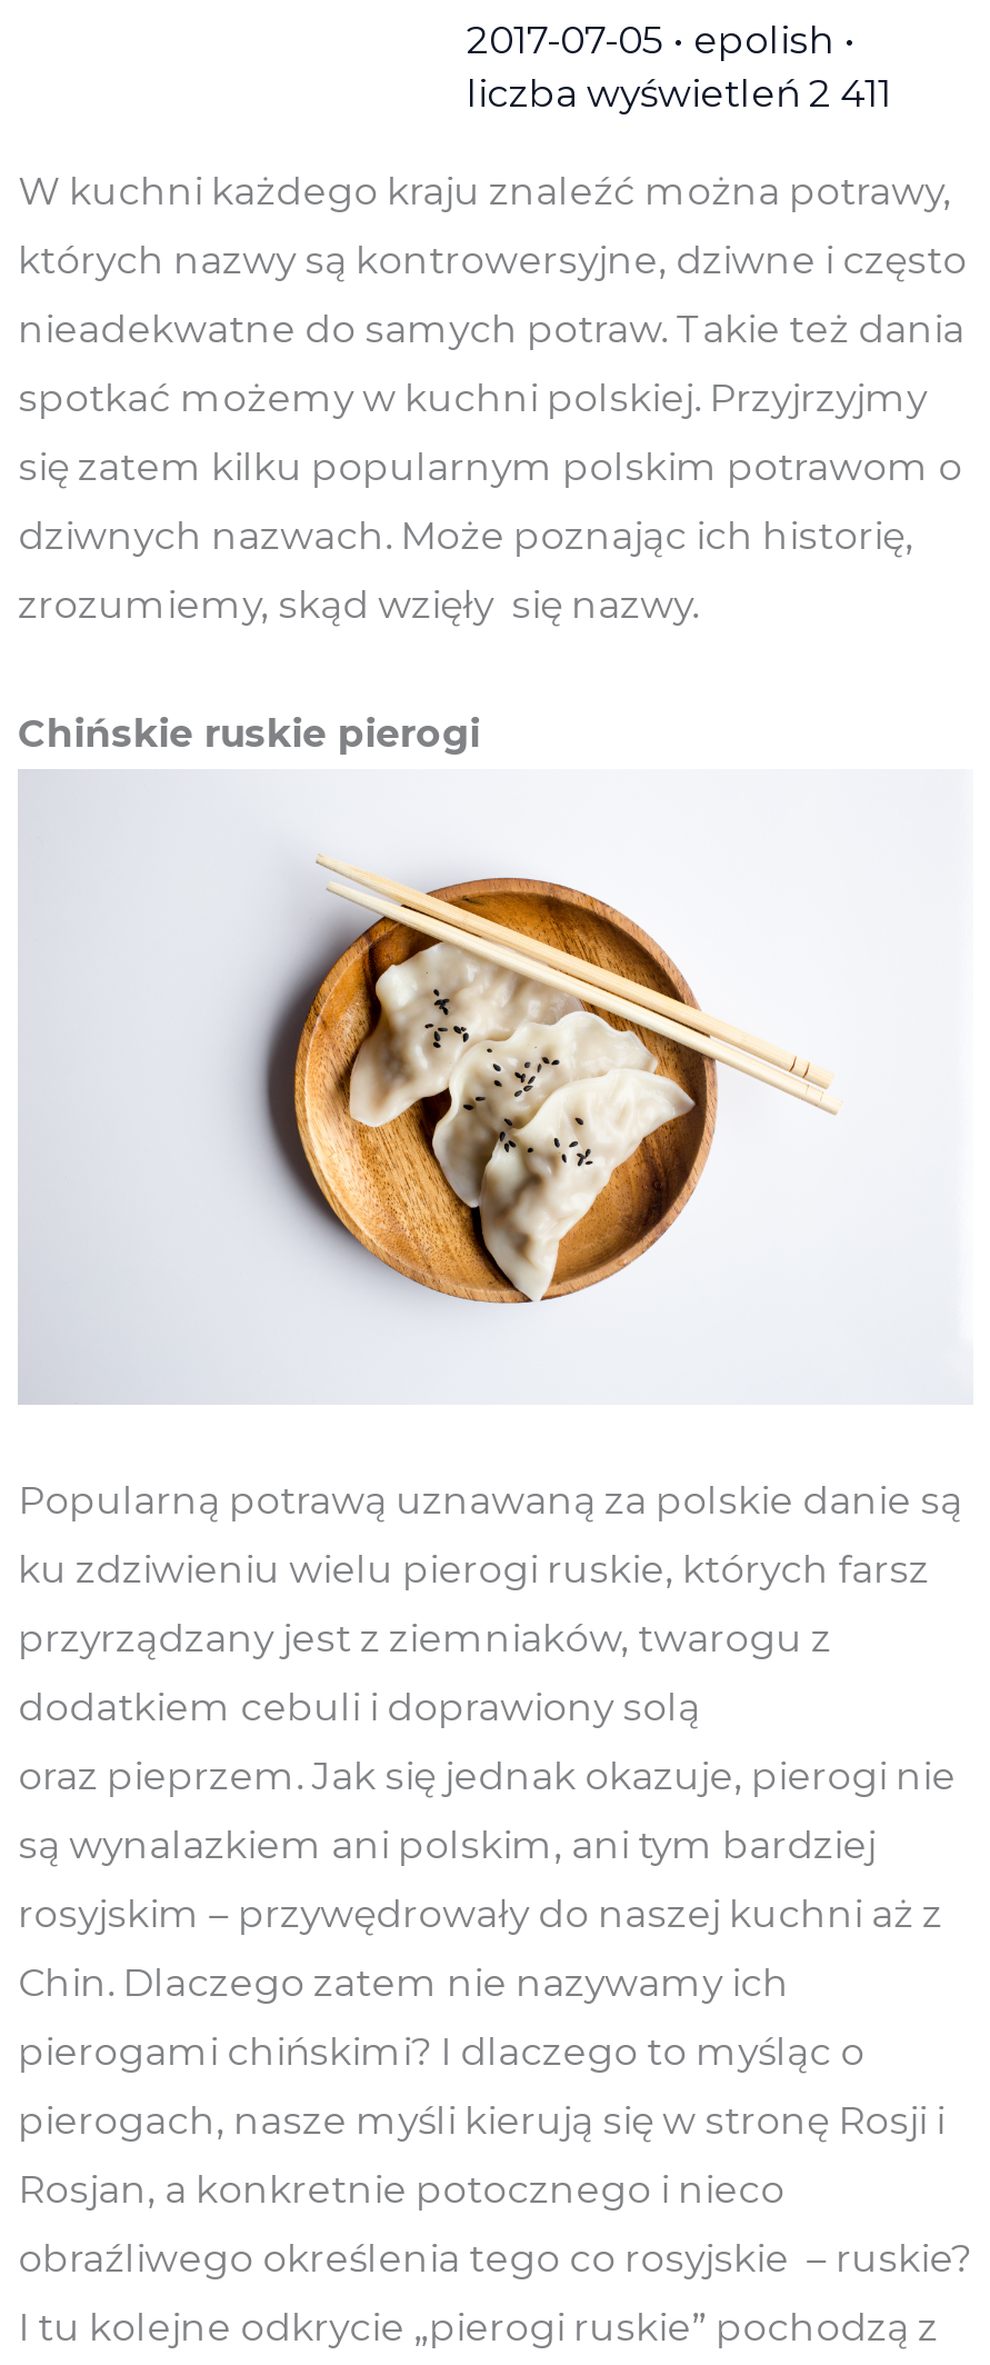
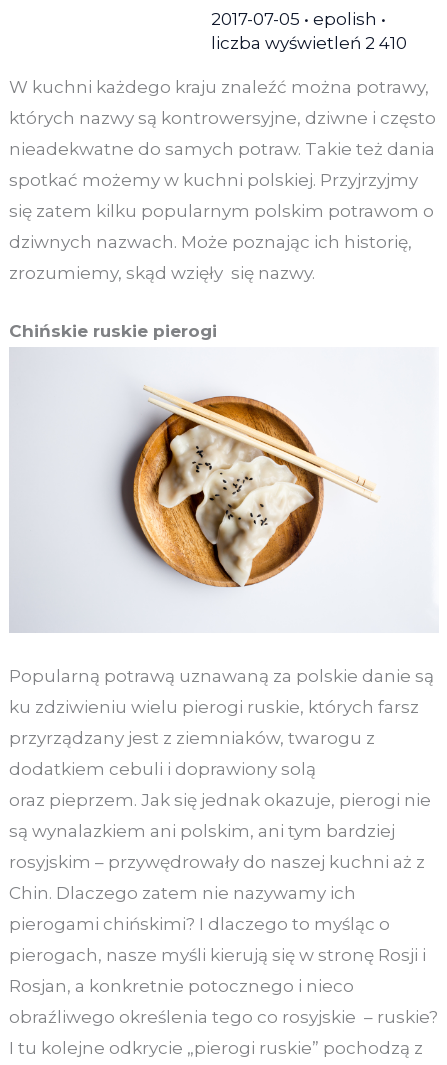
[467,71,891,115] liczba wyświetleń 2 411 -> [211,33,407,53] liczba wyświetleń 2 410

